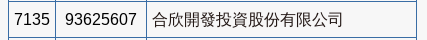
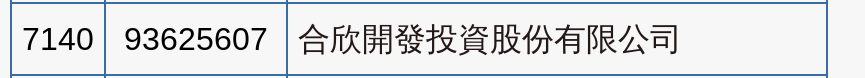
[14,11,344,28] 7135 93625607 合欣開發投資股份有限公司 -> [22,22,682,56] 7140 93625607 合欣開發投資股份有限公司

